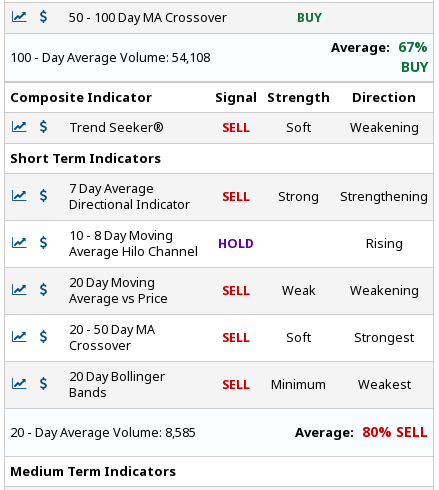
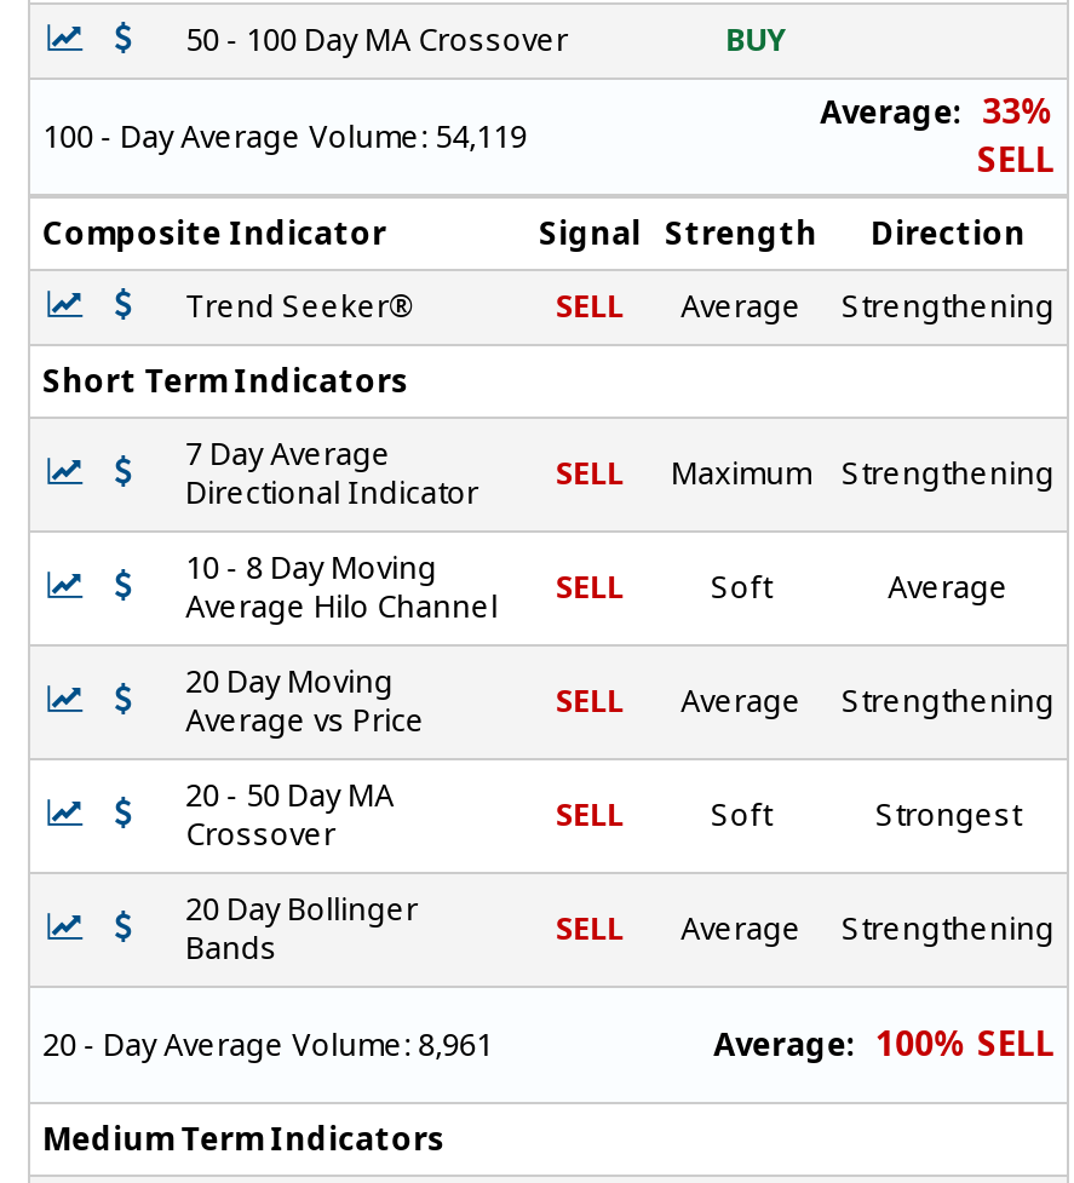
[331,37,428,76] Average: 67% | BUY -> [820,88,1055,182] Average: 33% | SELL
[10,49,210,66] 100 - Day Average Volume: 54,108 -> [43,117,527,158] 100 - Day Average Volume: 54,119
[286,119,419,136] Soft | Weakening -> [681,286,1055,328] Average | Strengthening
[278,188,319,205] Strong -> [671,454,811,495] Maximum
[218,235,403,252] HOLD | Rising -> [556,567,1009,609] SELL | Soft | Average
[282,282,419,299] Weak | Weakening -> [681,681,1055,722] Average | Strengthening
[271,376,411,393] Minimum | Weakest -> [681,909,1055,950] Average | Strengthening
[10,422,428,441] 20 - Day Average Volume: 8,585 | Average: 80% SELL -> [43,1020,1055,1066] 20 - Day Average Volume: 8,961 | Average: 100% SELL

